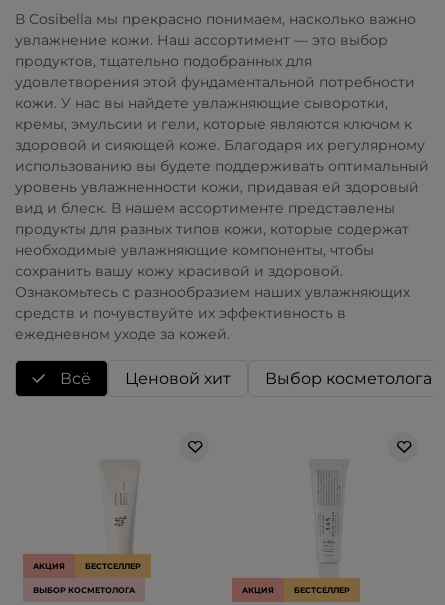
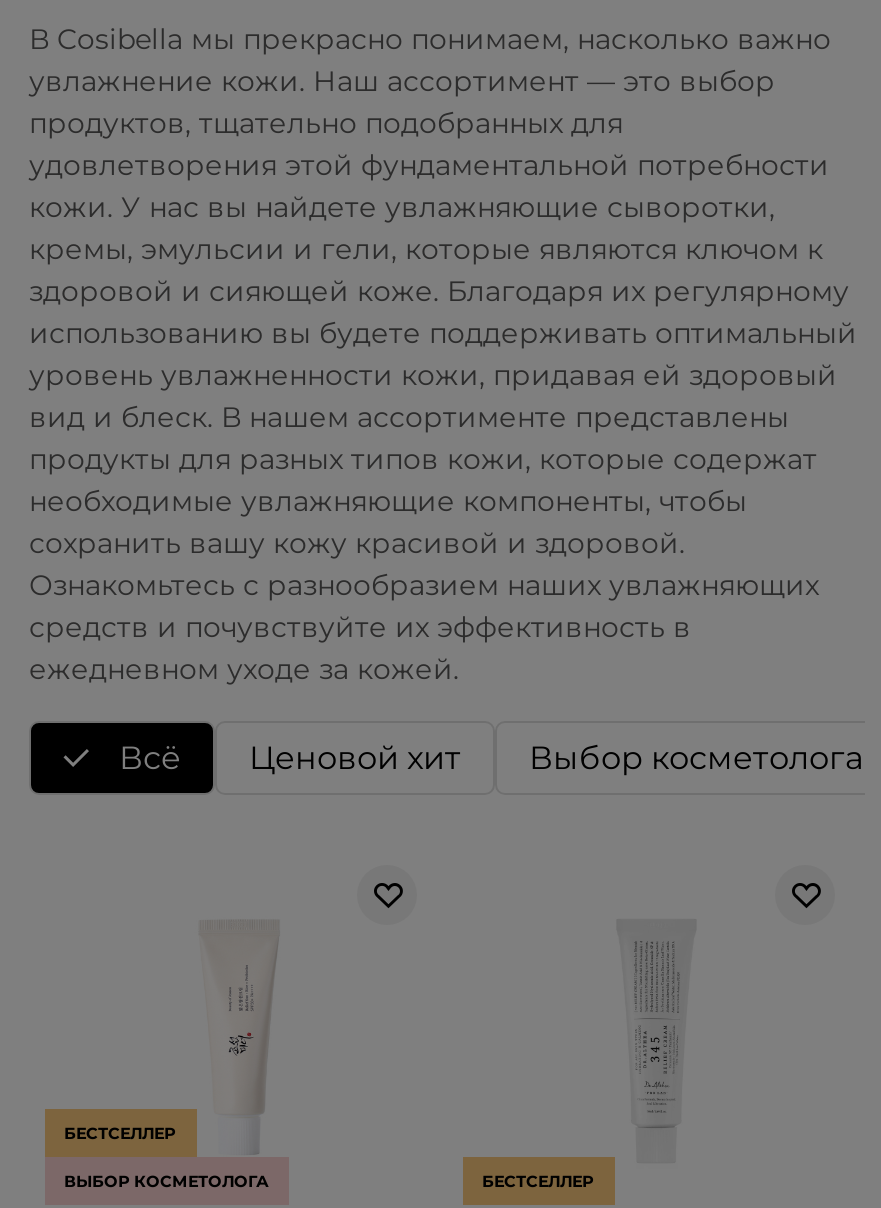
[32,561,64,571] АКЦИЯ -> none
[241,585,273,595] АКЦИЯ -> none

